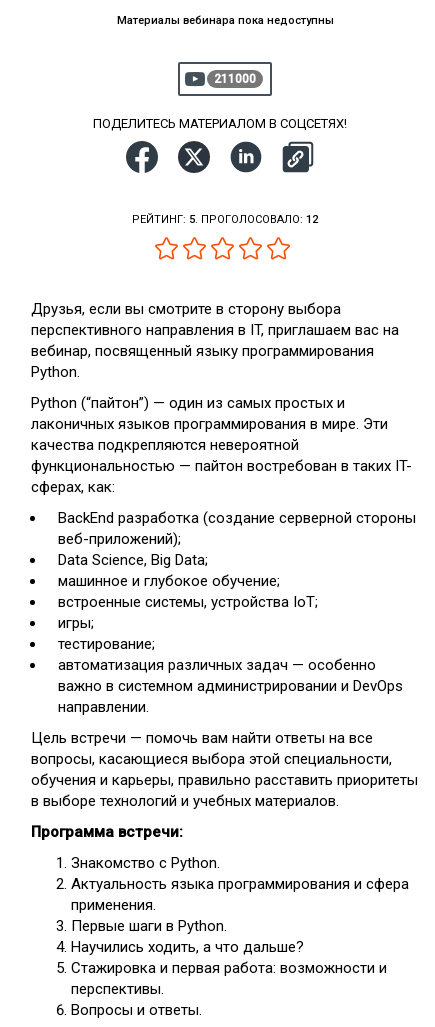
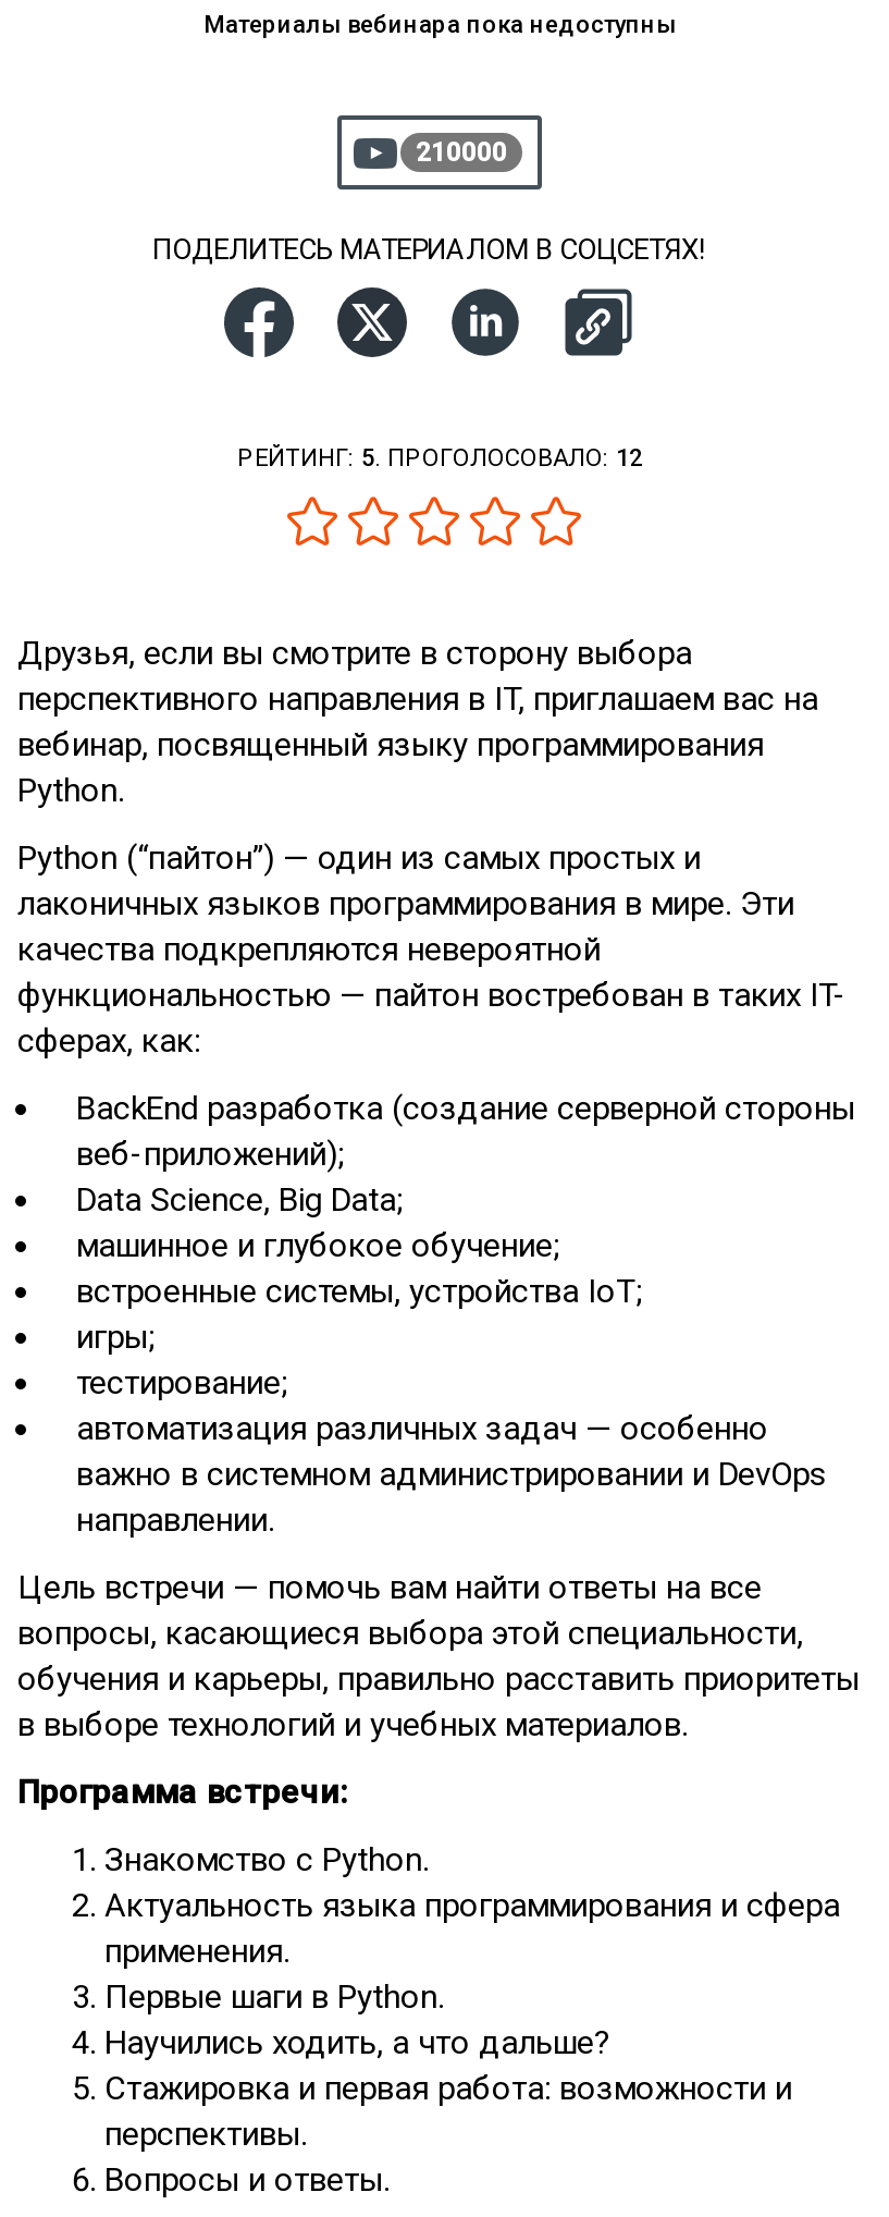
[214,72,256,86] 211000 -> [416,137,507,167] 210000

